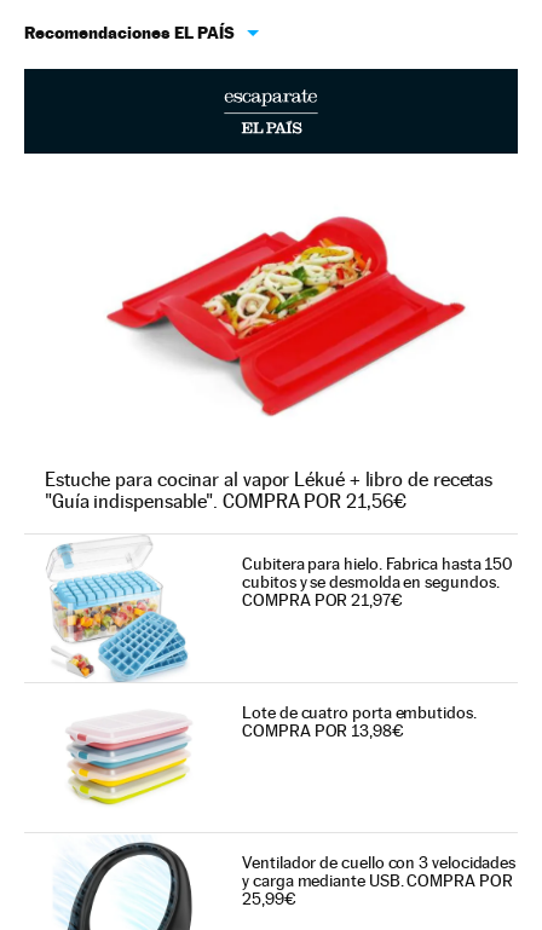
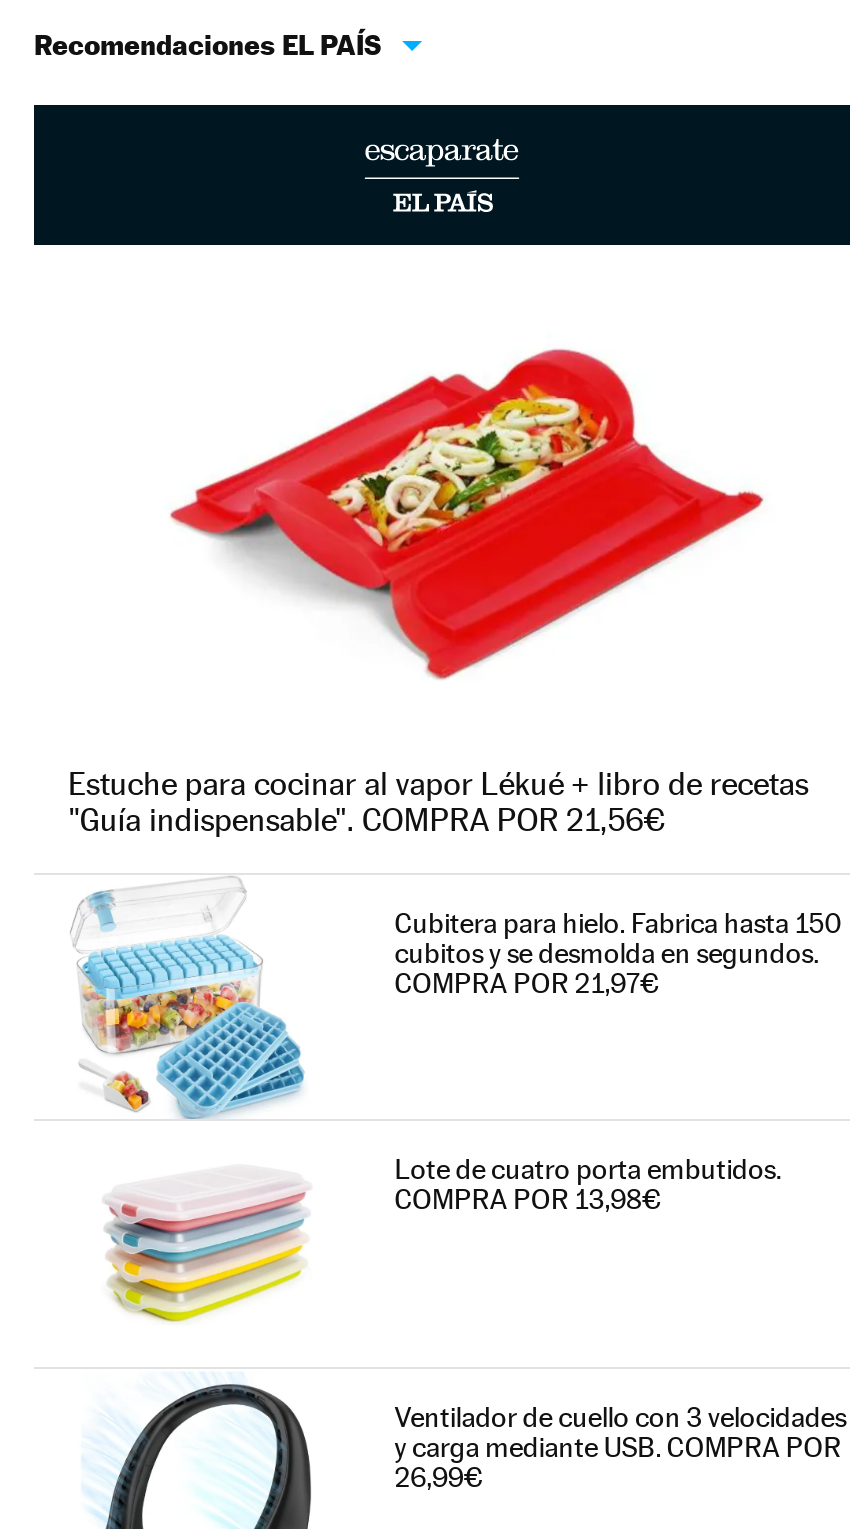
[242,888,296,908] 25,99€ -> [394,1460,483,1492] 26,99€

